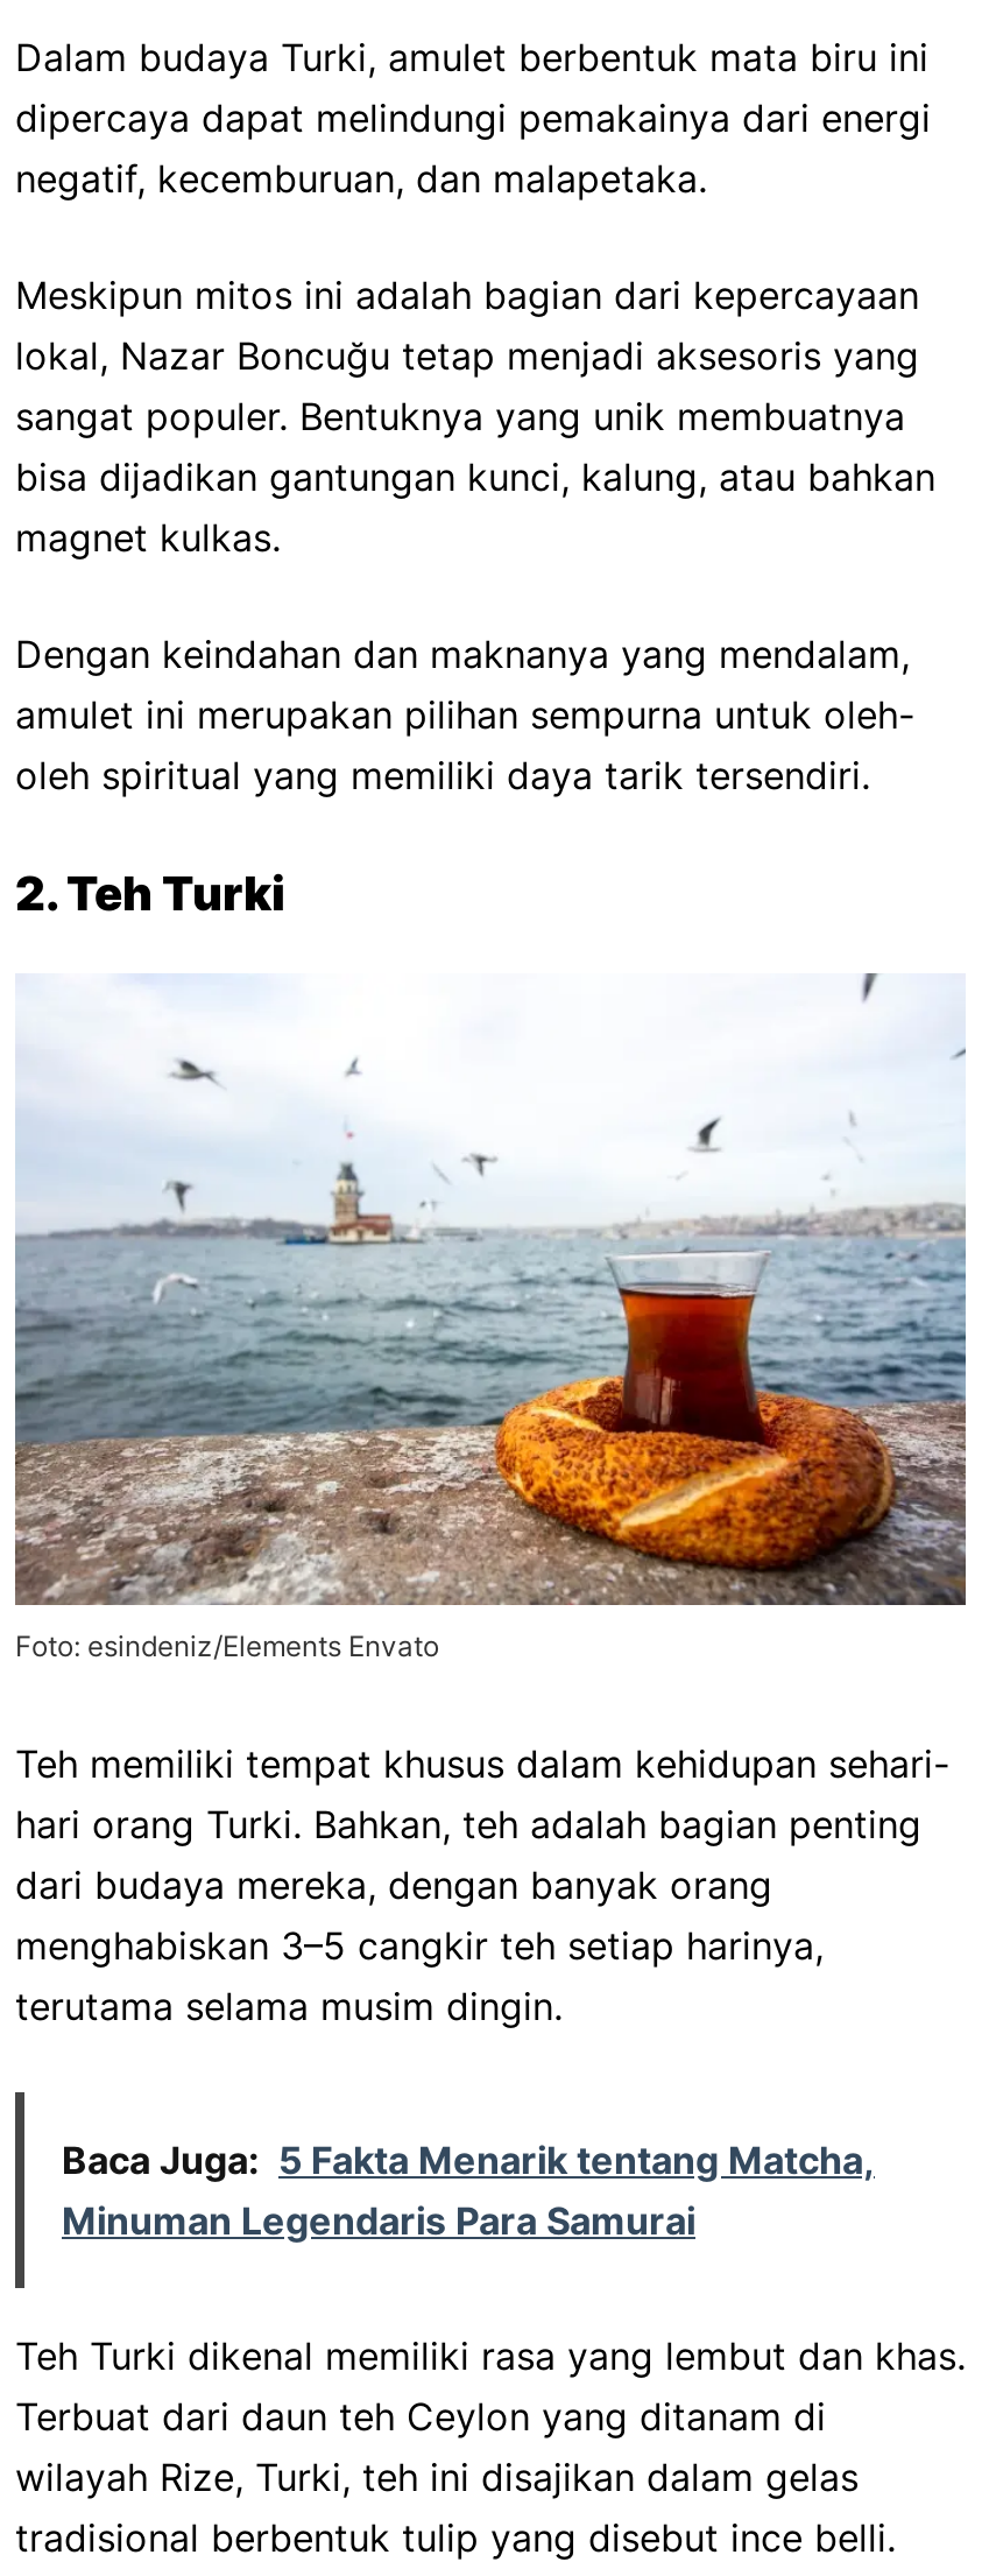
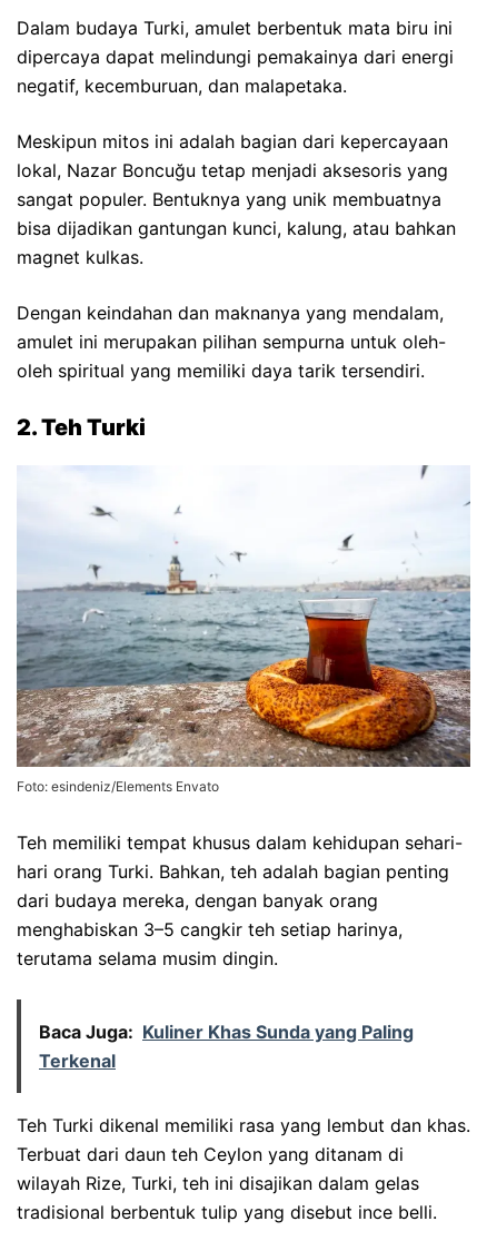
[62,2137,875,2244] Baca Juga: 5 Fakta Menarik tentang Matcha, | Minuman Legendaris Para Samurai -> [39,1021,414,1072] Baca Juga: Kuliner Khas Sunda yang Paling | Terkenal

